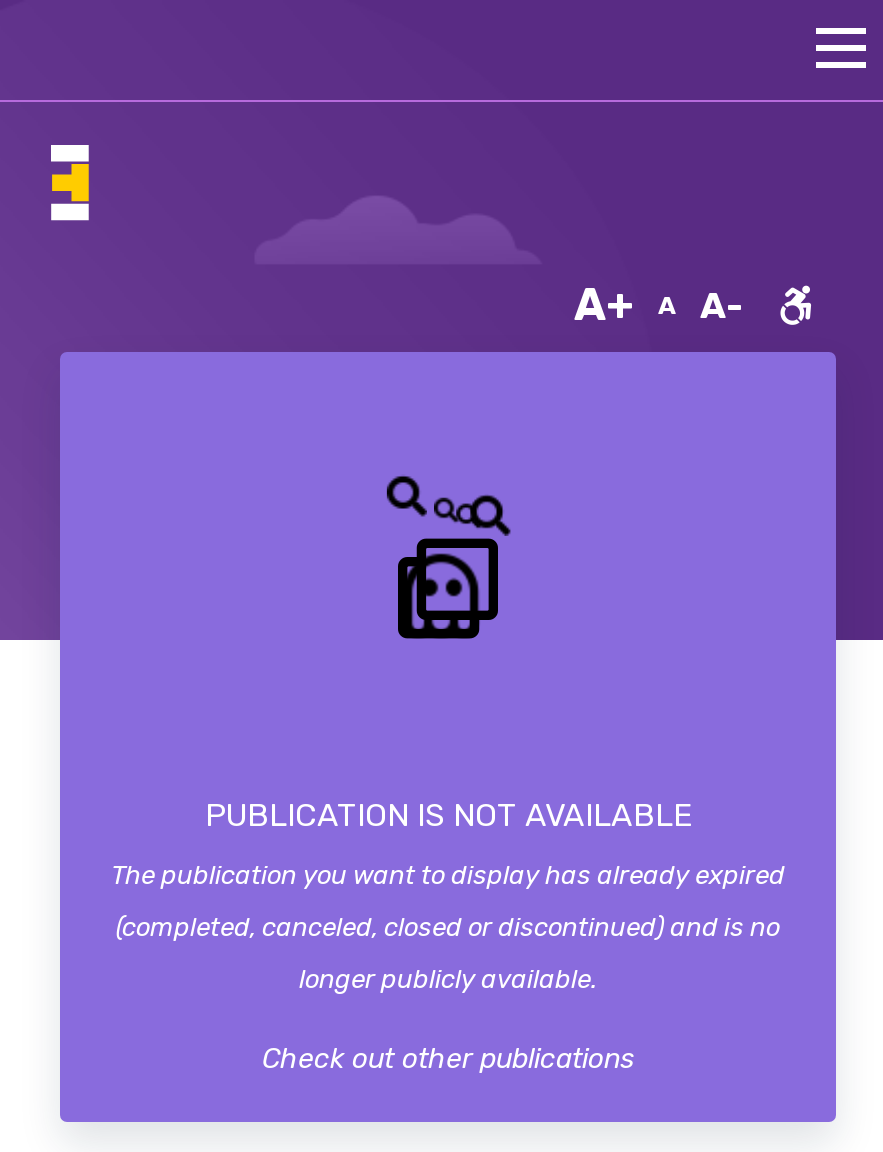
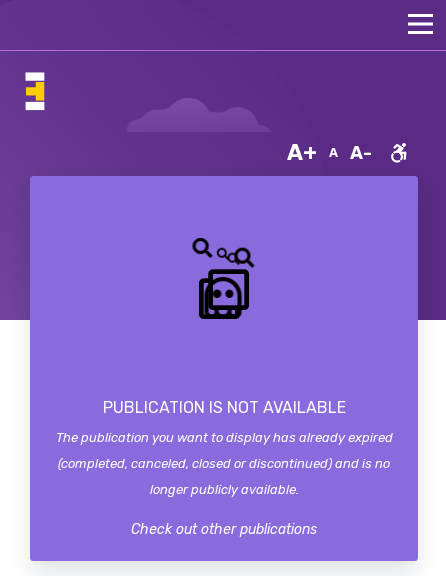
[408,554,486,628] [image] -> [203,282,243,315] [image]

